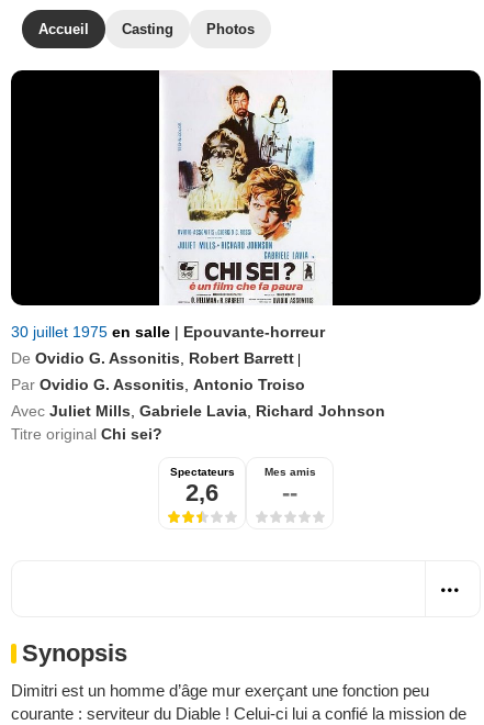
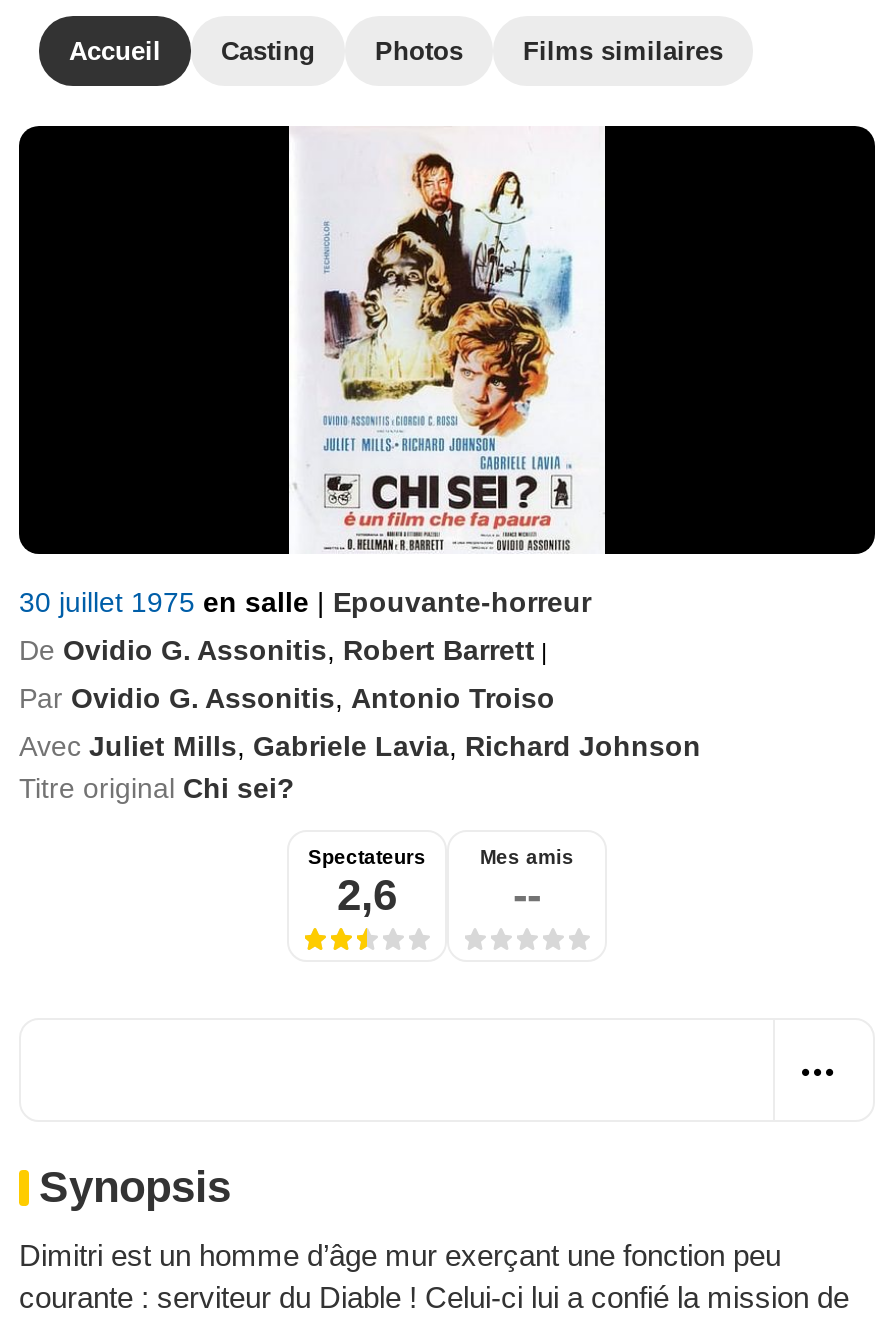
none -> [523,36,723,66] Films similaires

